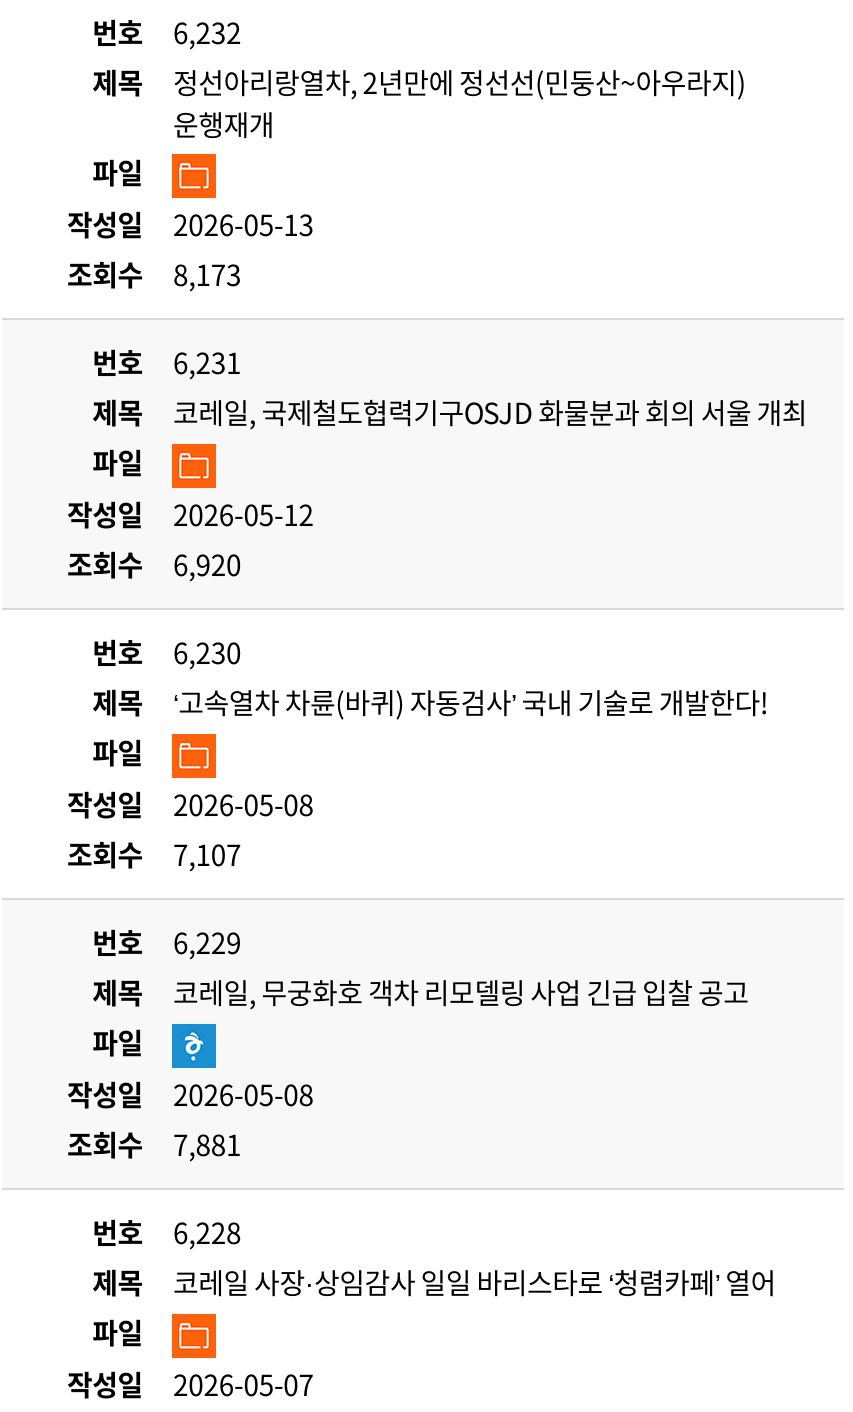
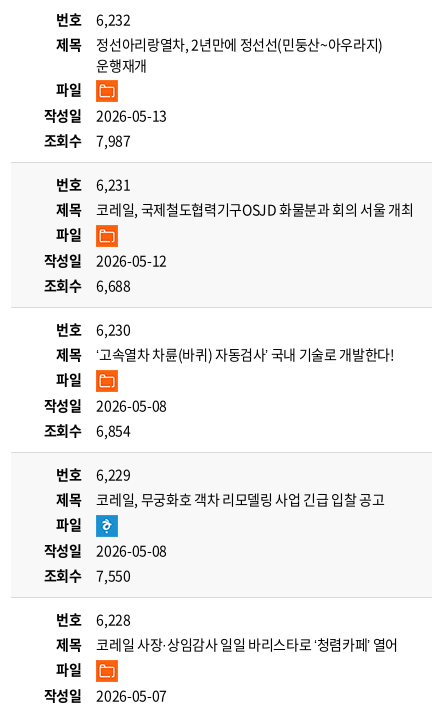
[67,254,241,294] 조회수 8,173 -> [43,130,131,150] 조회수 7,987
[67,544,241,584] 조회수 6,920 -> [43,275,131,295] 조회수 6,688
[67,834,241,874] 조회수 7,107 -> [43,420,131,440] 조회수 6,854
[67,1124,241,1164] 조회수 7,881 -> [43,565,131,585] 조회수 7,550

